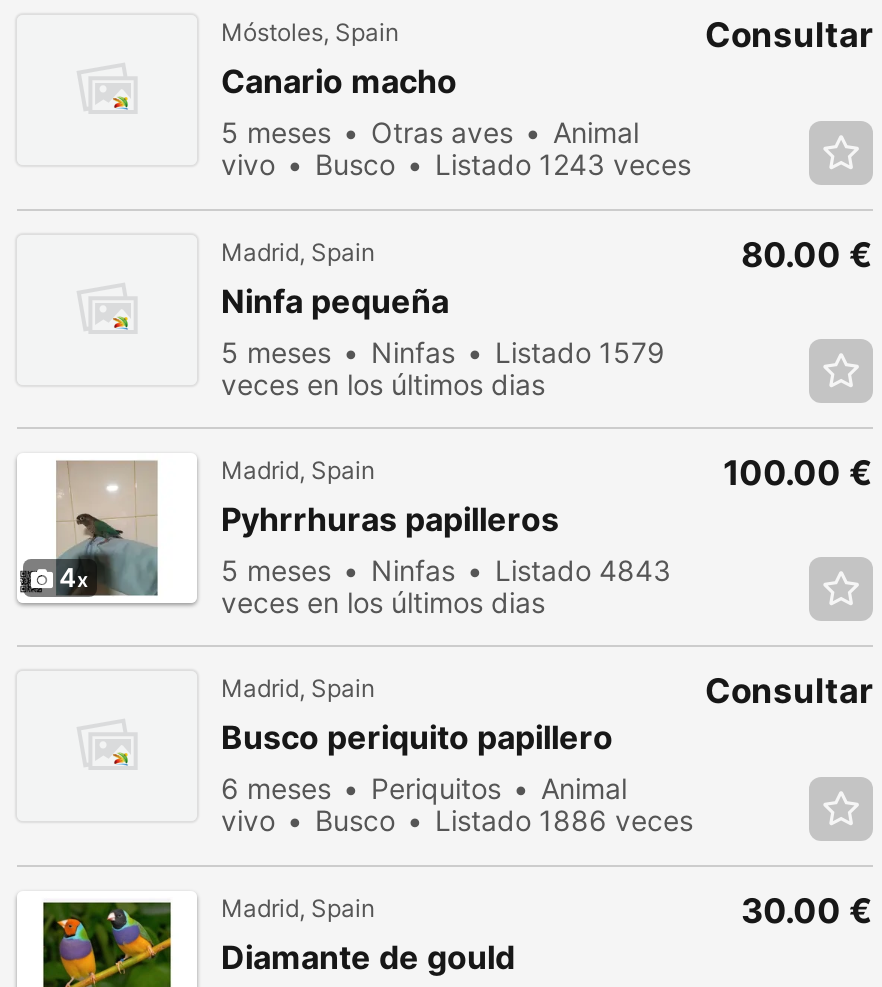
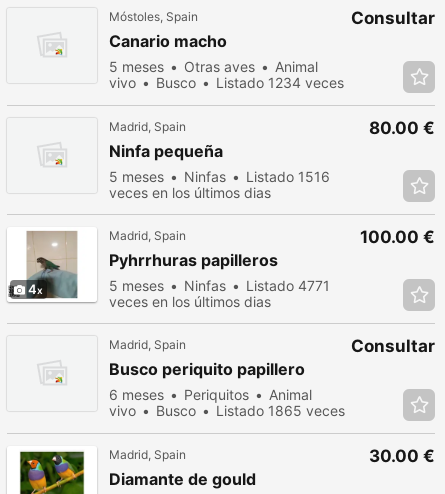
[435,147,691,181] Listado 1243 veces -> [216,74,344,91] Listado 1234 veces
[221,335,665,369] 5 meses Ninfas Listado 1579 -> [109,168,330,185] 5 meses Ninfas Listado 1516
[221,553,671,587] 5 meses Ninfas Listado 4843 -> [109,277,330,294] 5 meses Ninfas Listado 4771
[435,803,693,837] Listado 1886 veces -> [216,402,345,419] Listado 1865 veces

